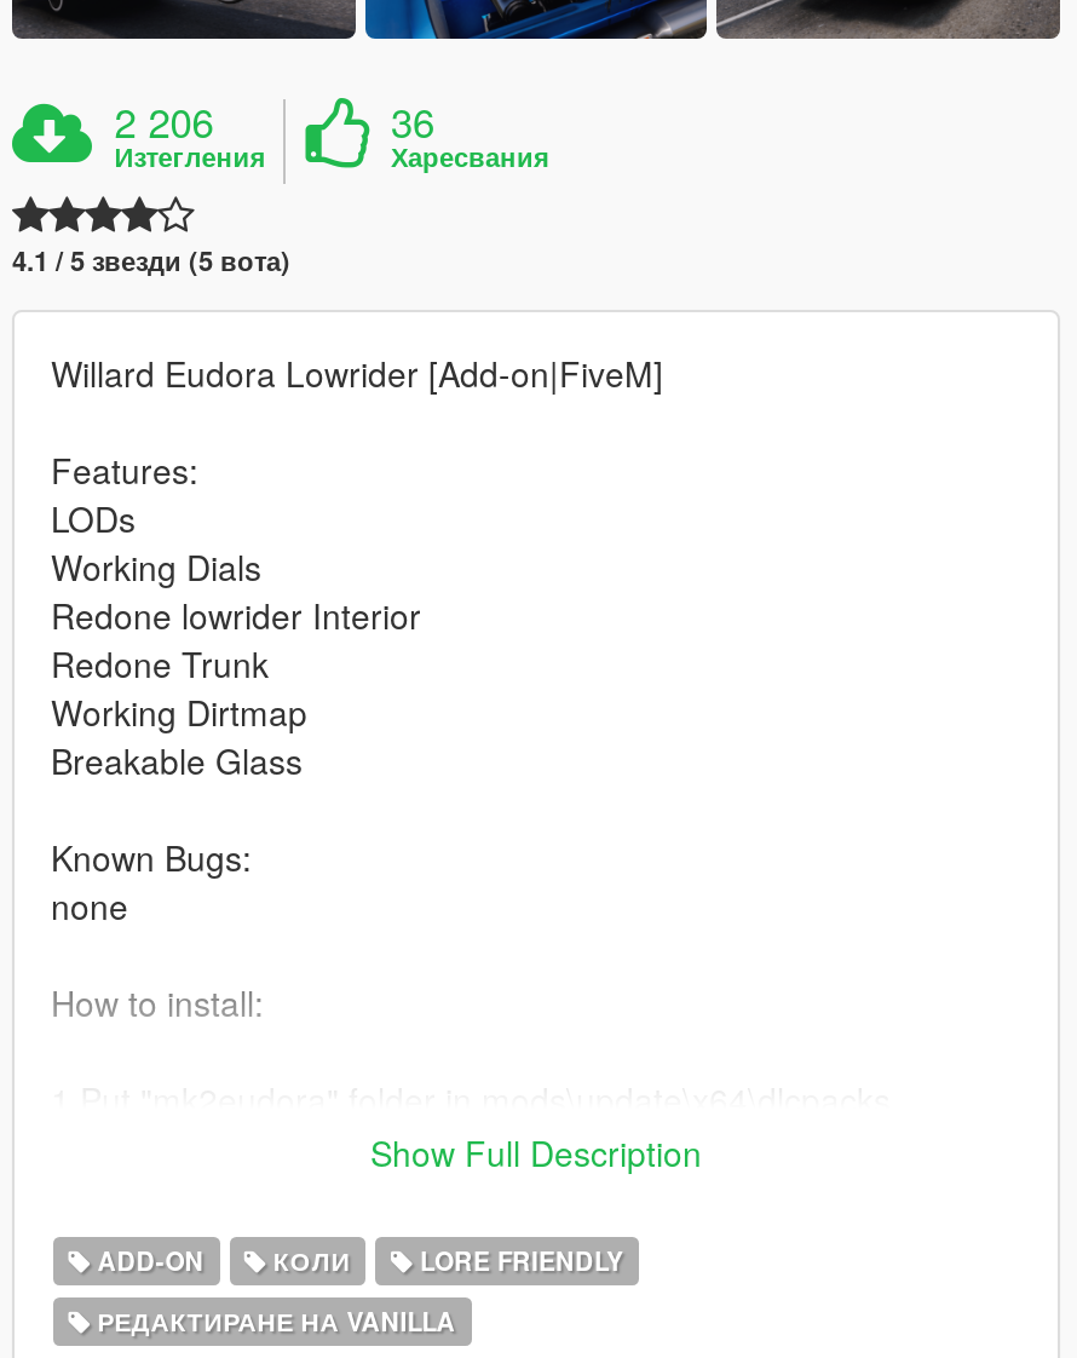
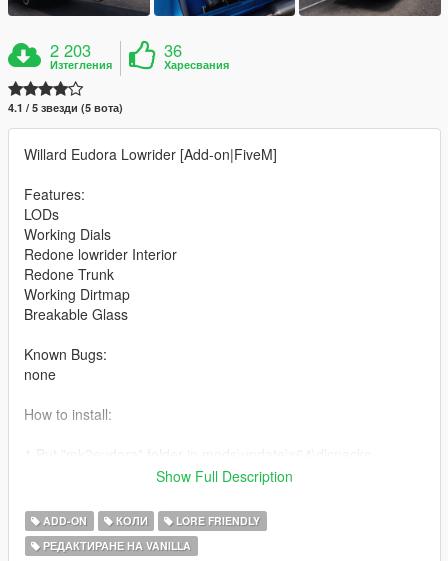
[114,92,213,151] 2 206 -> [50,38,91,62] 2 203

